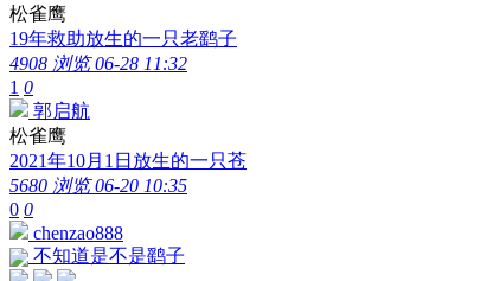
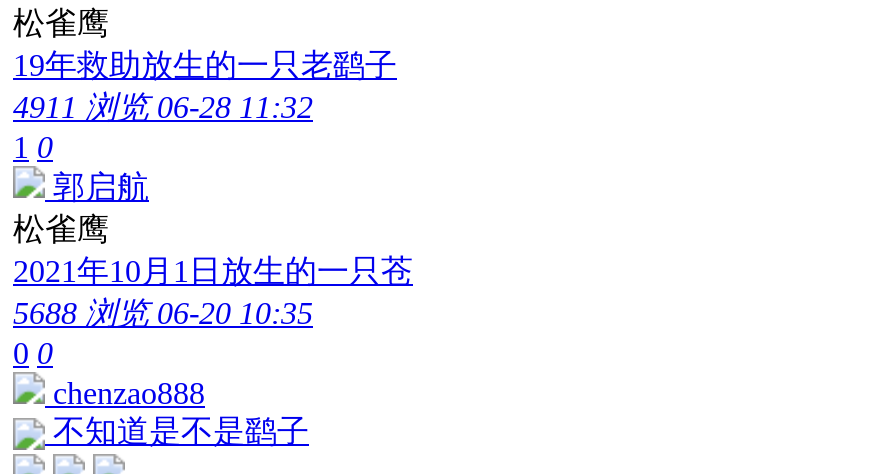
[9,53,187,74] 4908 浏览 06-28 11:32 -> [13,90,313,124] 4911 浏览 06-28 11:32
[9,176,187,196] 5680 浏览 06-20 10:35 -> [13,296,313,330] 5688 浏览 06-20 10:35

